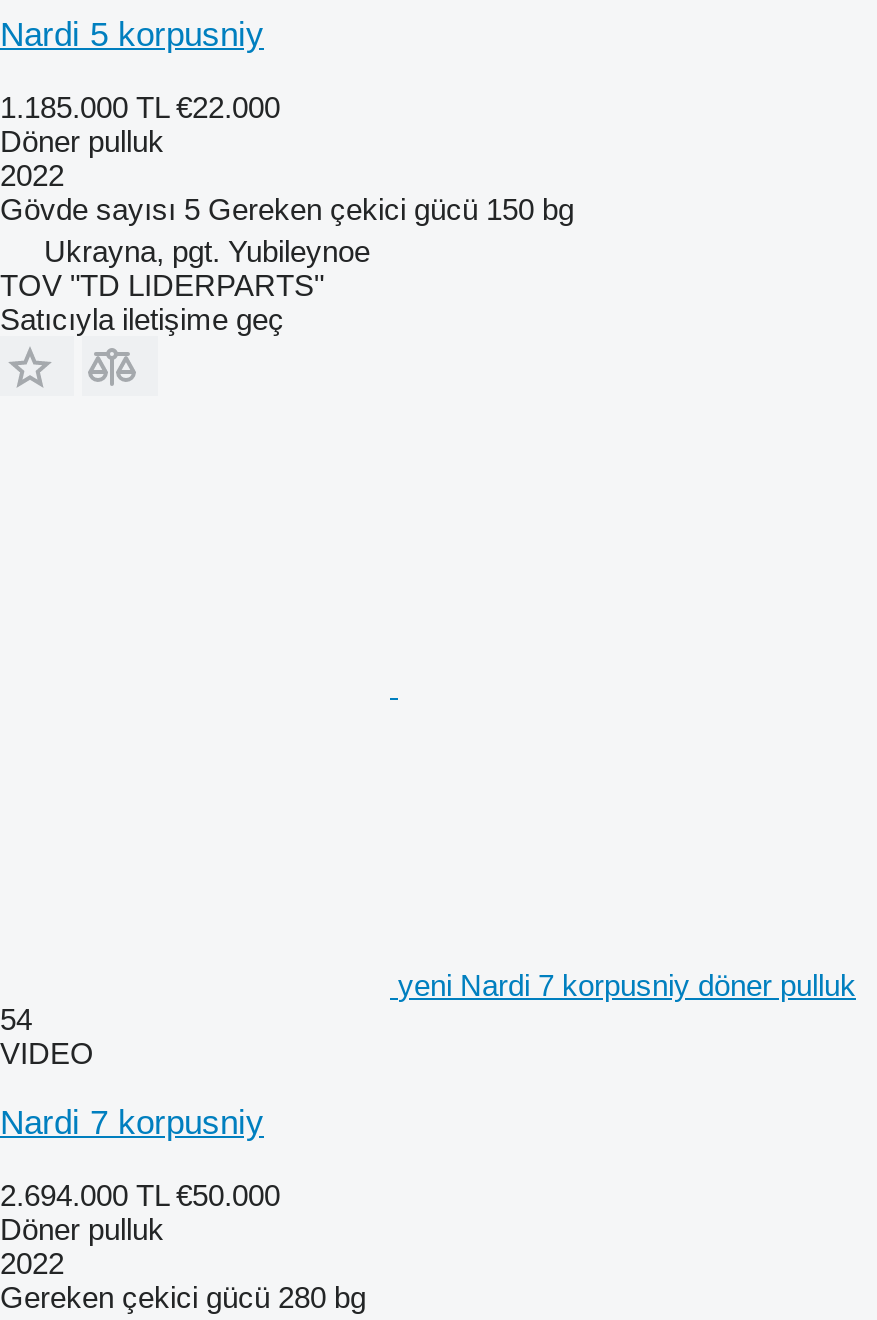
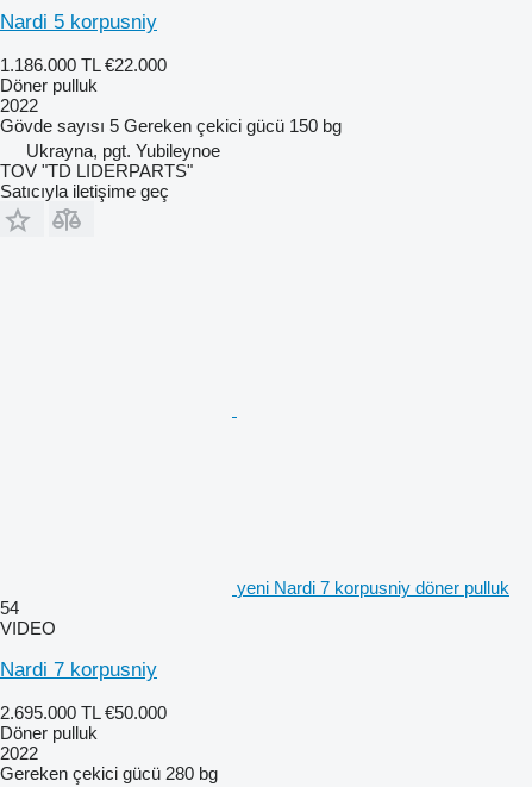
[0,90,280,124] 1.185.000 TL €22.000 -> [0,55,167,75] 1.186.000 TL €22.000
[0,1178,280,1212] 2.694.000 TL €50.000 -> [0,703,167,723] 2.695.000 TL €50.000

